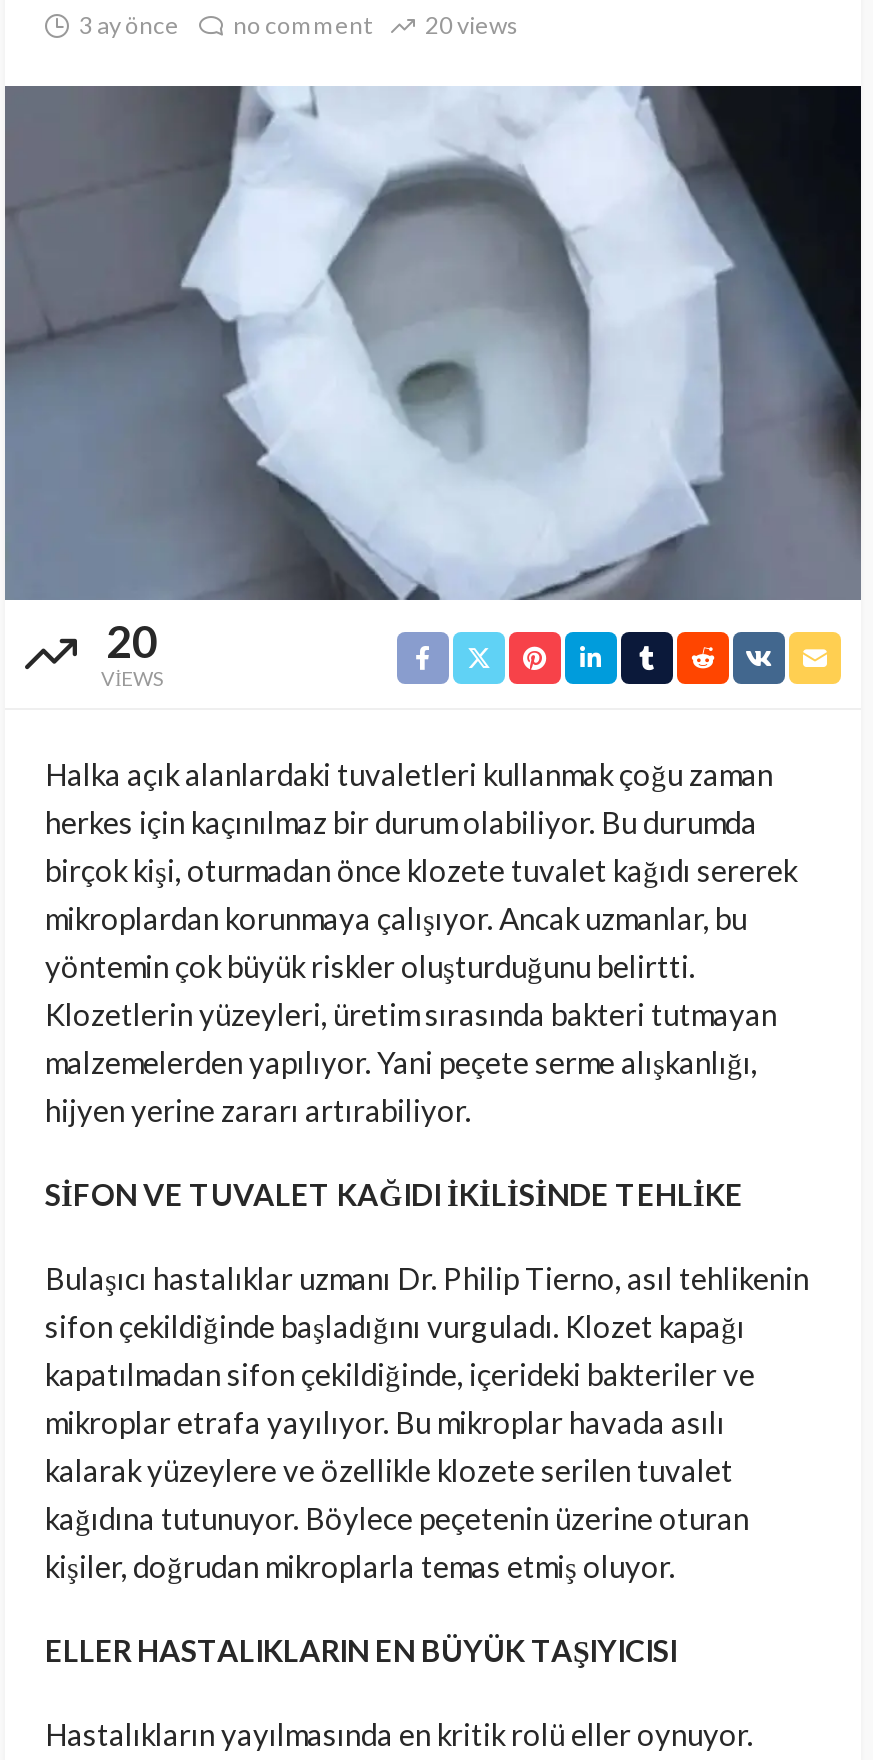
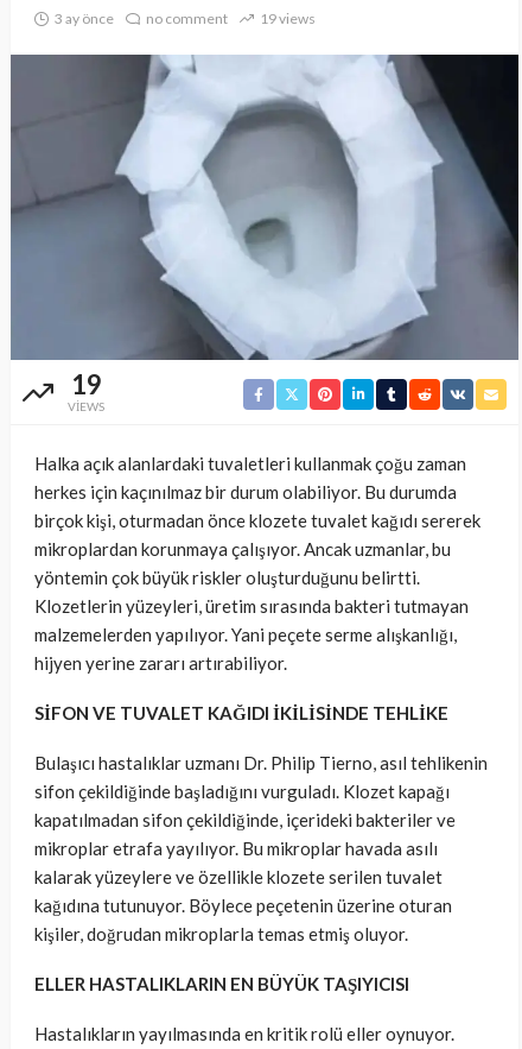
[79,10,519,40] 3 ay önce no comment 20 views -> [55,10,316,27] 3 ay önce no comment 19 views
[106,614,158,668] 20 -> [71,368,101,400] 19

